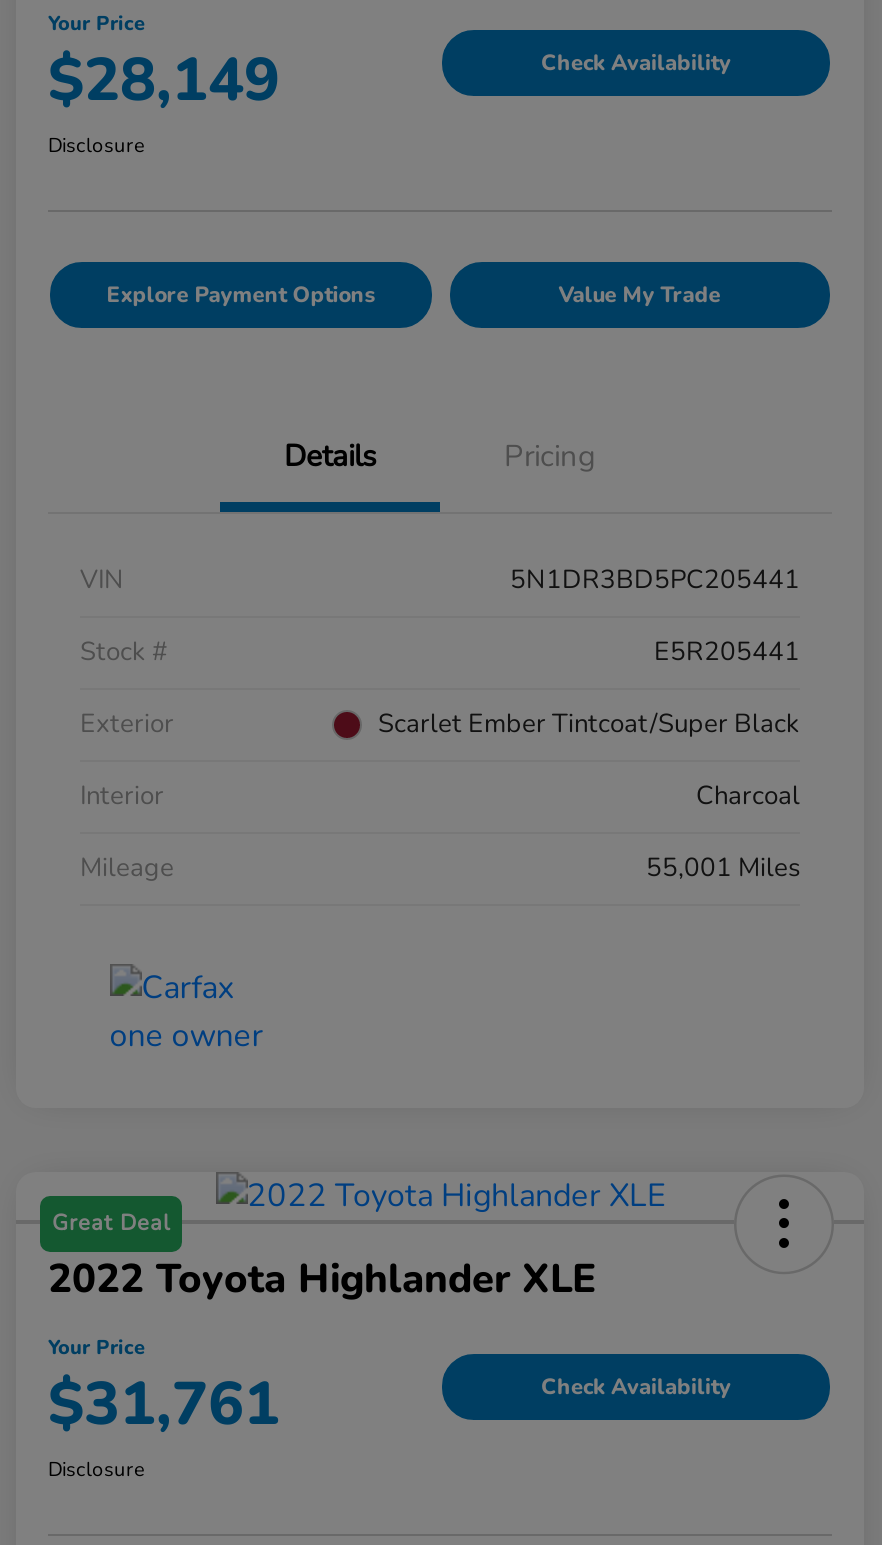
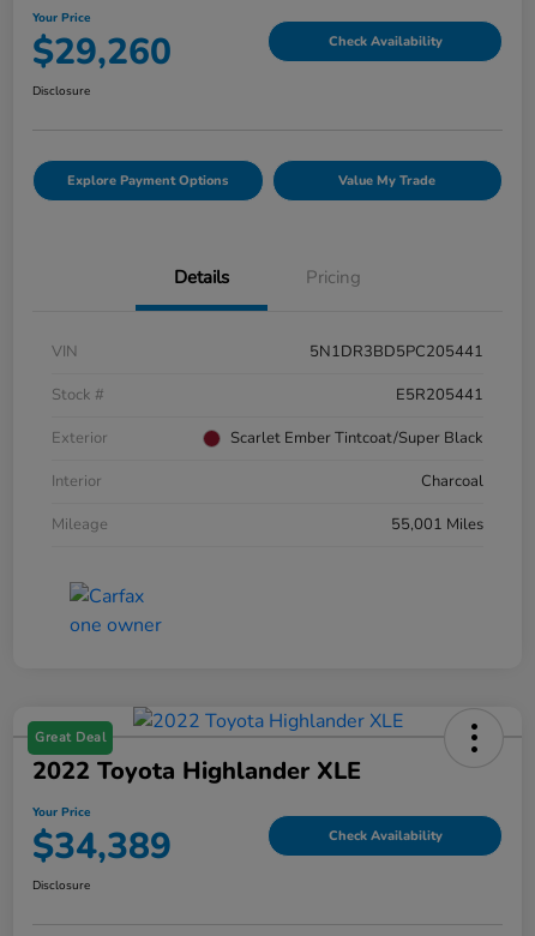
[48,40,280,122] $28,149 -> [32,28,172,77] $29,260
[48,1364,280,1446] $31,761 -> [32,822,172,871] $34,389

